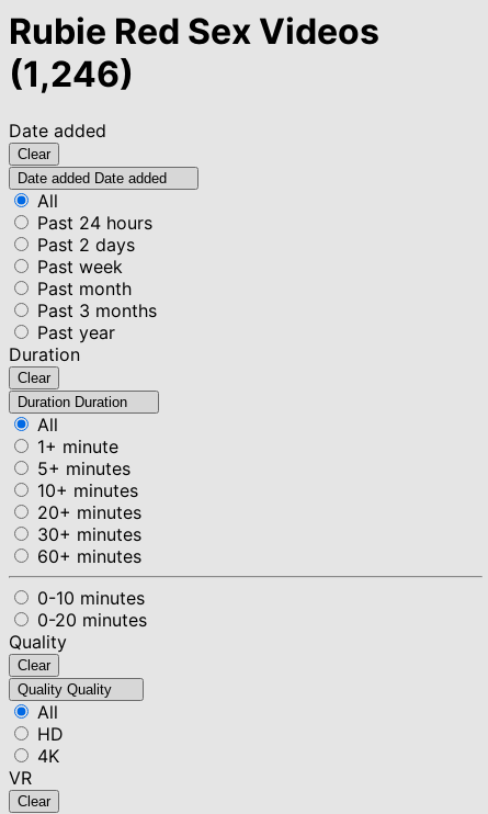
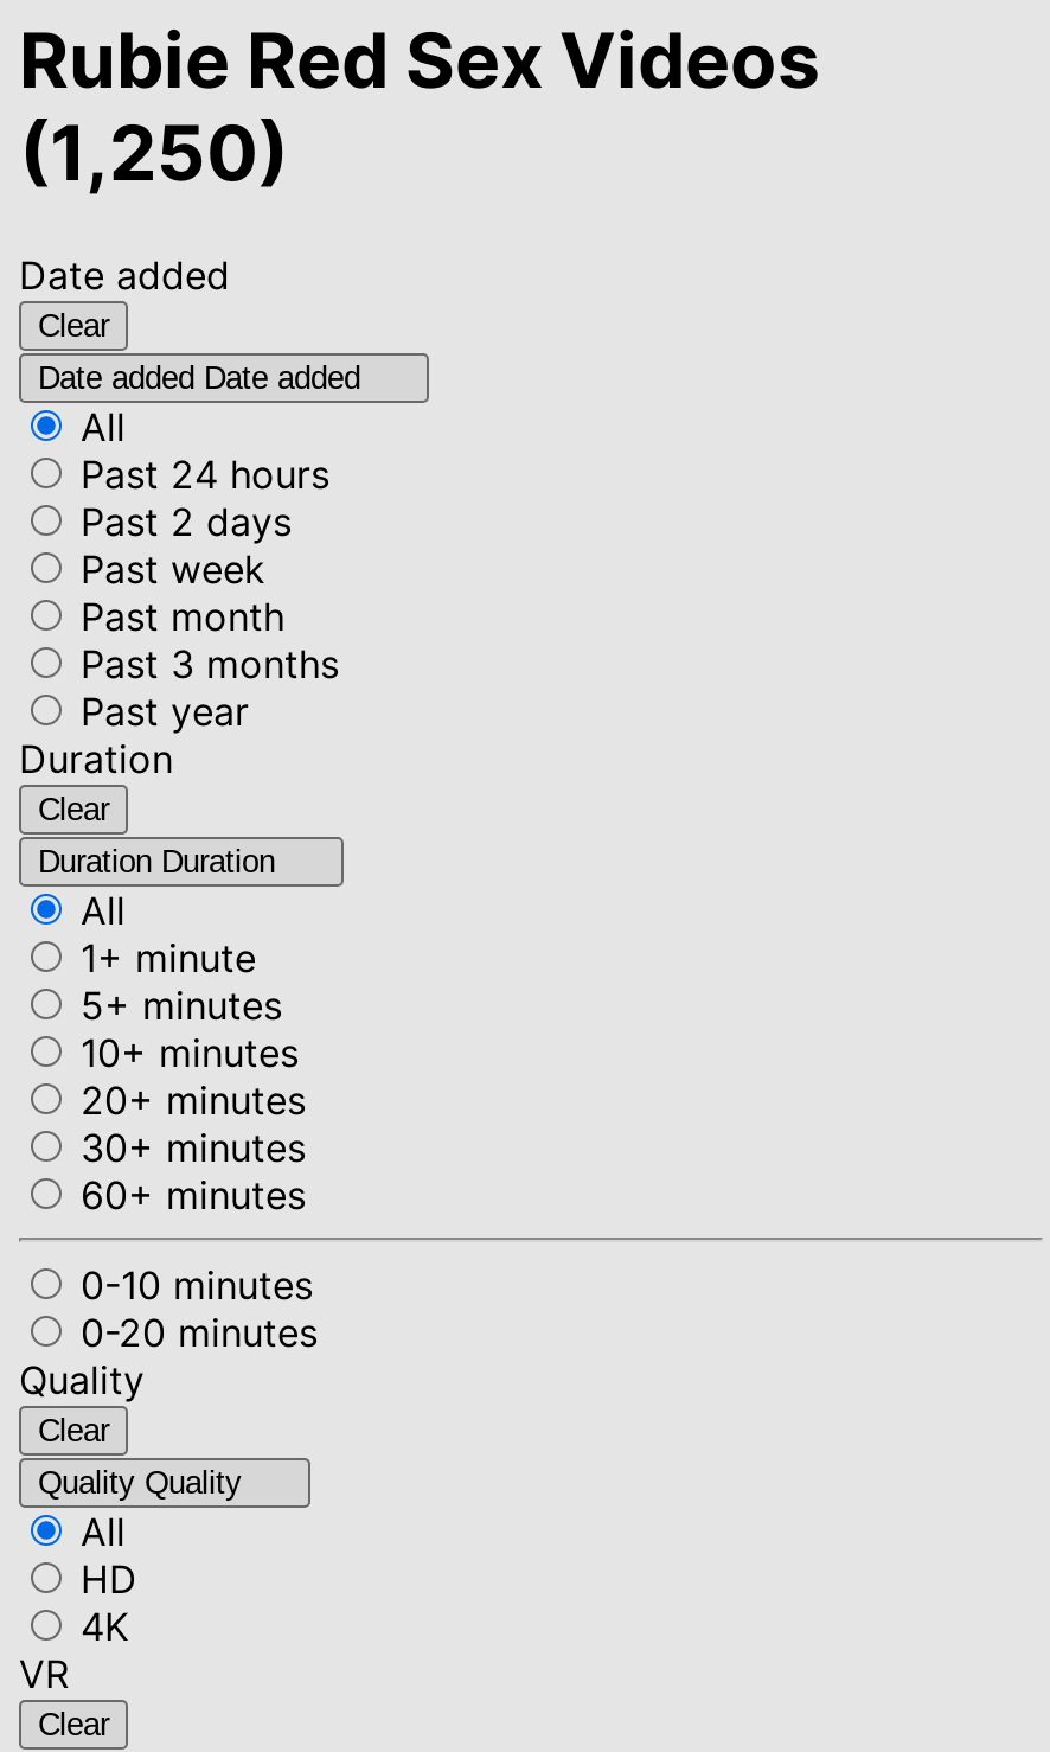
[9,53,134,96] (1,246) -> [19,108,289,200] (1,250)

